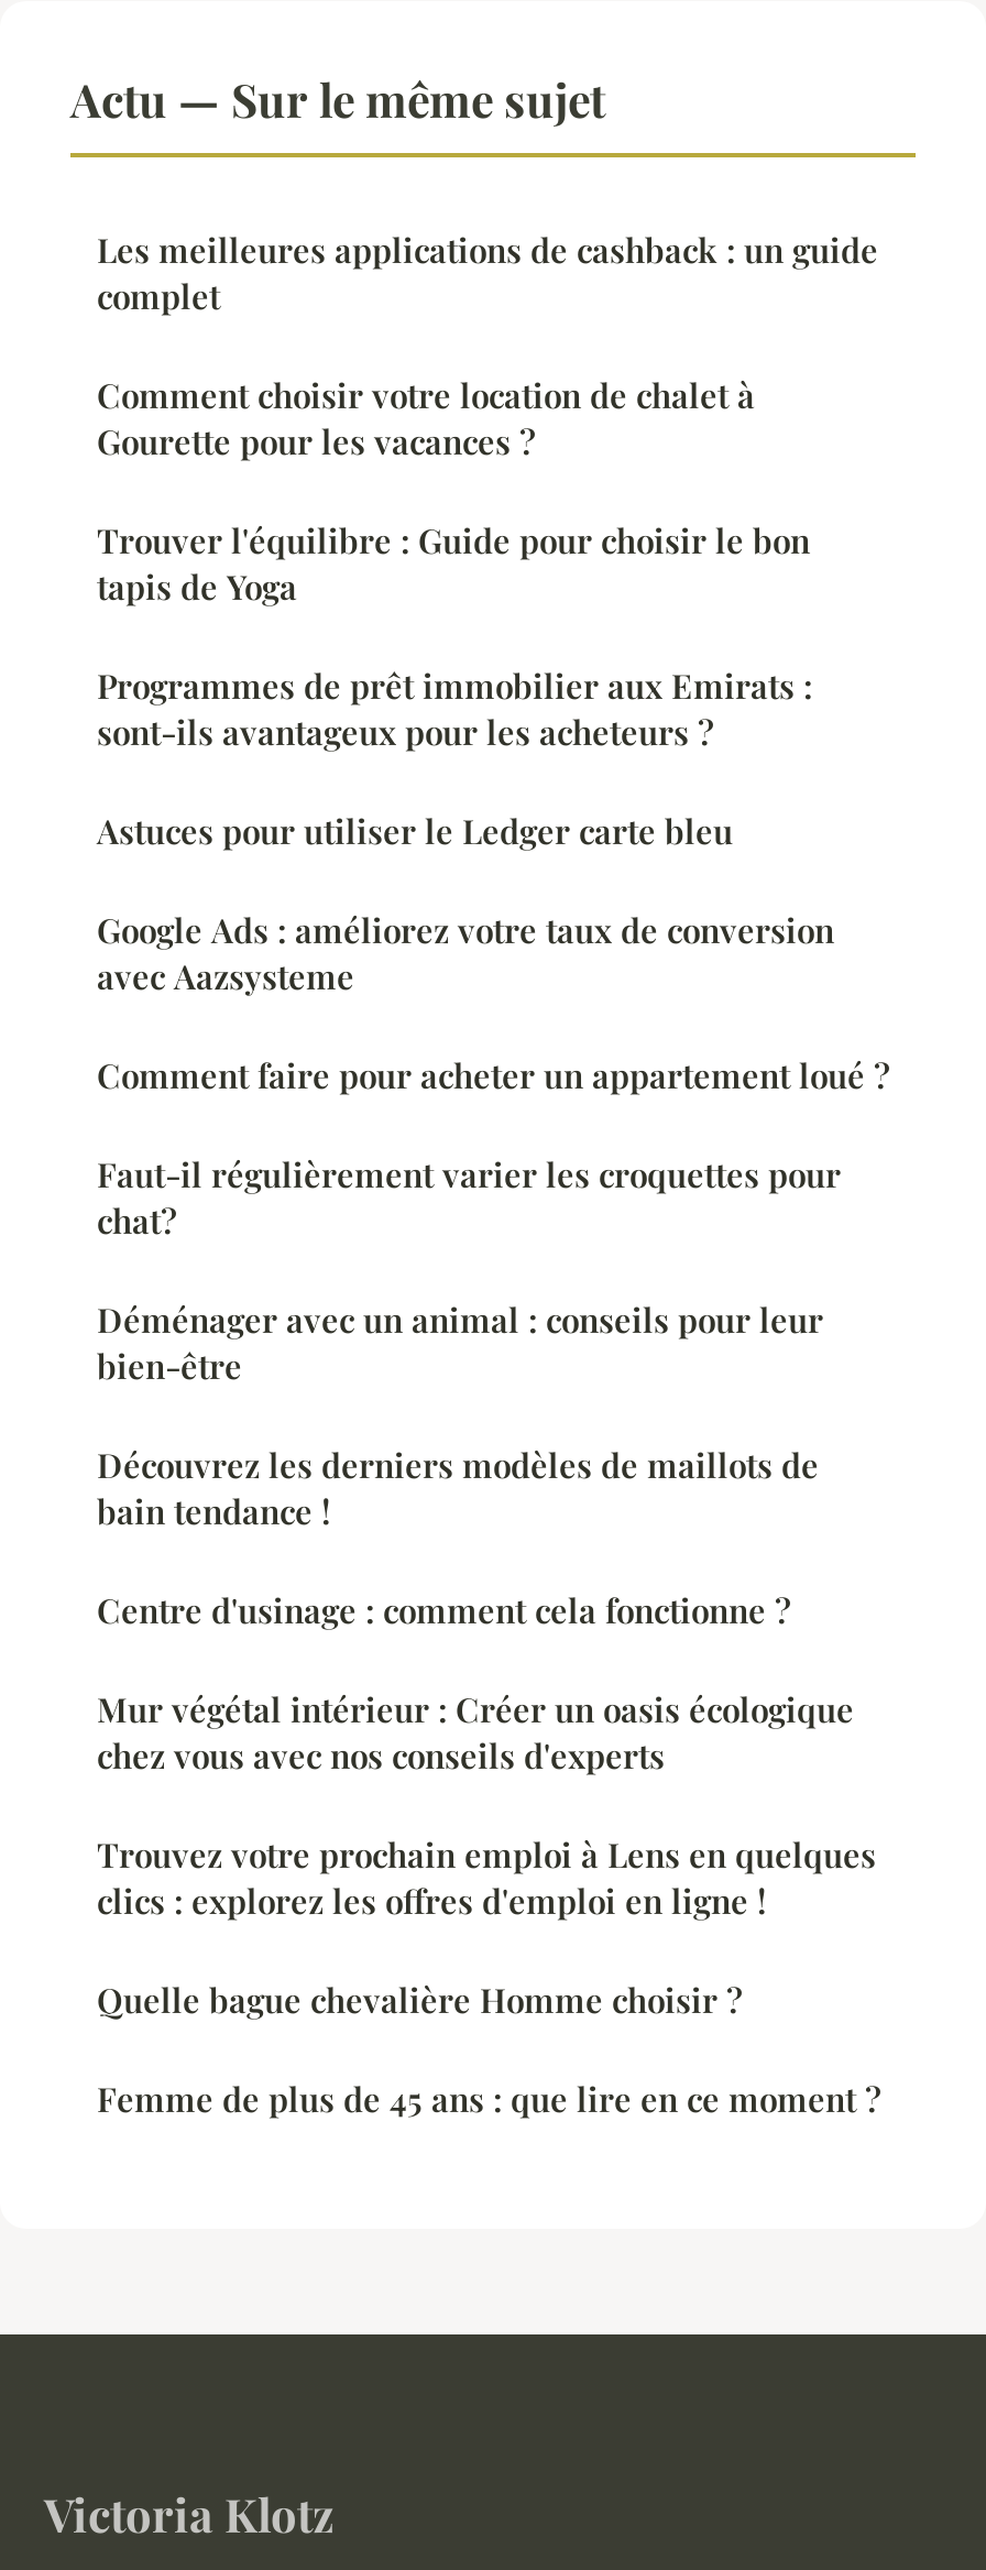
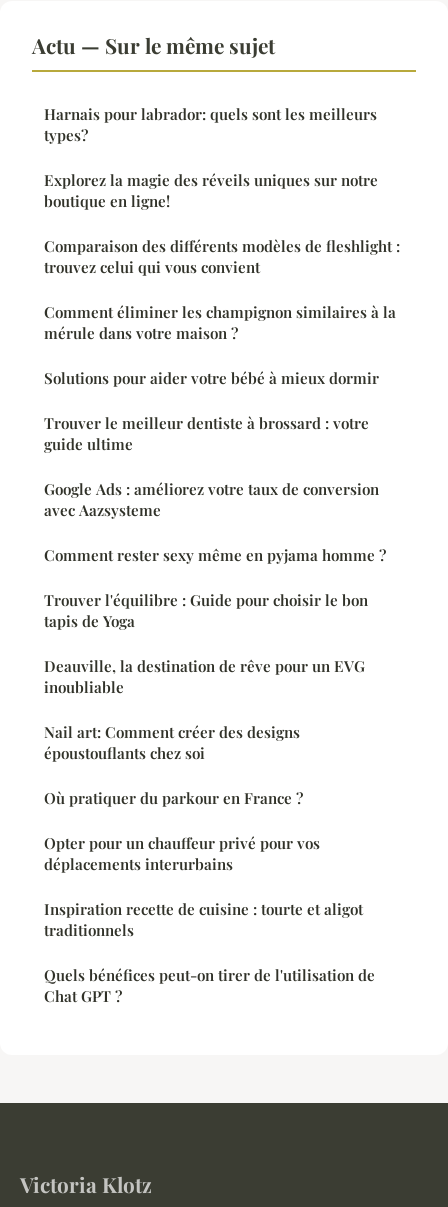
[97,228,878,853] Les meilleures applications de cashback : un guide | complet | Comment choisir votre location de chalet à | Gourette pour les vacances ? | Programmes de prêt immobilier aux Emirats : | sont-ils avantageux pour les acheteurs ? | Astuces pour utiliser le Ledger carte bleu -> [44,104,400,454] Harnais pour labrador: quels sont les meilleurs | types? | Explorez la magie des réveils uniques sur notre | boutique en ligne! | Comparaison des différents modèles de fleshlight : | trouvez celui qui vous convient | Comment éliminer les champignon similaires à la | mérule dans votre maison ? | Solutions pour aider votre bébé à mieux dormir | Trouver le meilleur dentiste à brossard : votre | guide ultime
moved [97,519,810,609] -> [44,590,368,631]: Trouver l'équilibre : Guide pour choisir le bon | tapis de Yoga
moved [97,908,834,999] -> [44,479,379,520]: Google Ads : améliorez votre taux de conversion | avec Aazsysteme
[97,1054,889,2121] Comment faire pour acheter un appartement loué ? | Faut-il régulièrement varier les croquettes pour | chat? | Déménager avec un animal : conseils pour leur | bien-être | Découvrez les derniers modèles de maillots de | bain tendance ! | Centre d'usinage : comment cela fonctionne ? | Mur végétal intérieur : Créer un oasis écologique | chez vous avec nos conseils d'experts | Trouvez votre prochain emploi à Lens en quelques | clics : explorez les offres d'emploi en ligne ! | Quelle bague chevalière Homme choisir ? | Femme de plus de 45 ans : que lire en ce moment ? -> [44,545,386,1006] Comment rester sexy même en pyjama homme ? | Deauville, la destination de rêve pour un EVG | inoubliable | Nail art: Comment créer des designs | époustouflants chez soi | Où pratiquer du parkour en France ? | Opter pour un chauffeur privé pour vos | déplacements interurbains | Inspiration recette de cuisine : tourte et aligot | traditionnels | Quels bénéfices peut-on tirer de l'utilisation de | Chat GPT ?

